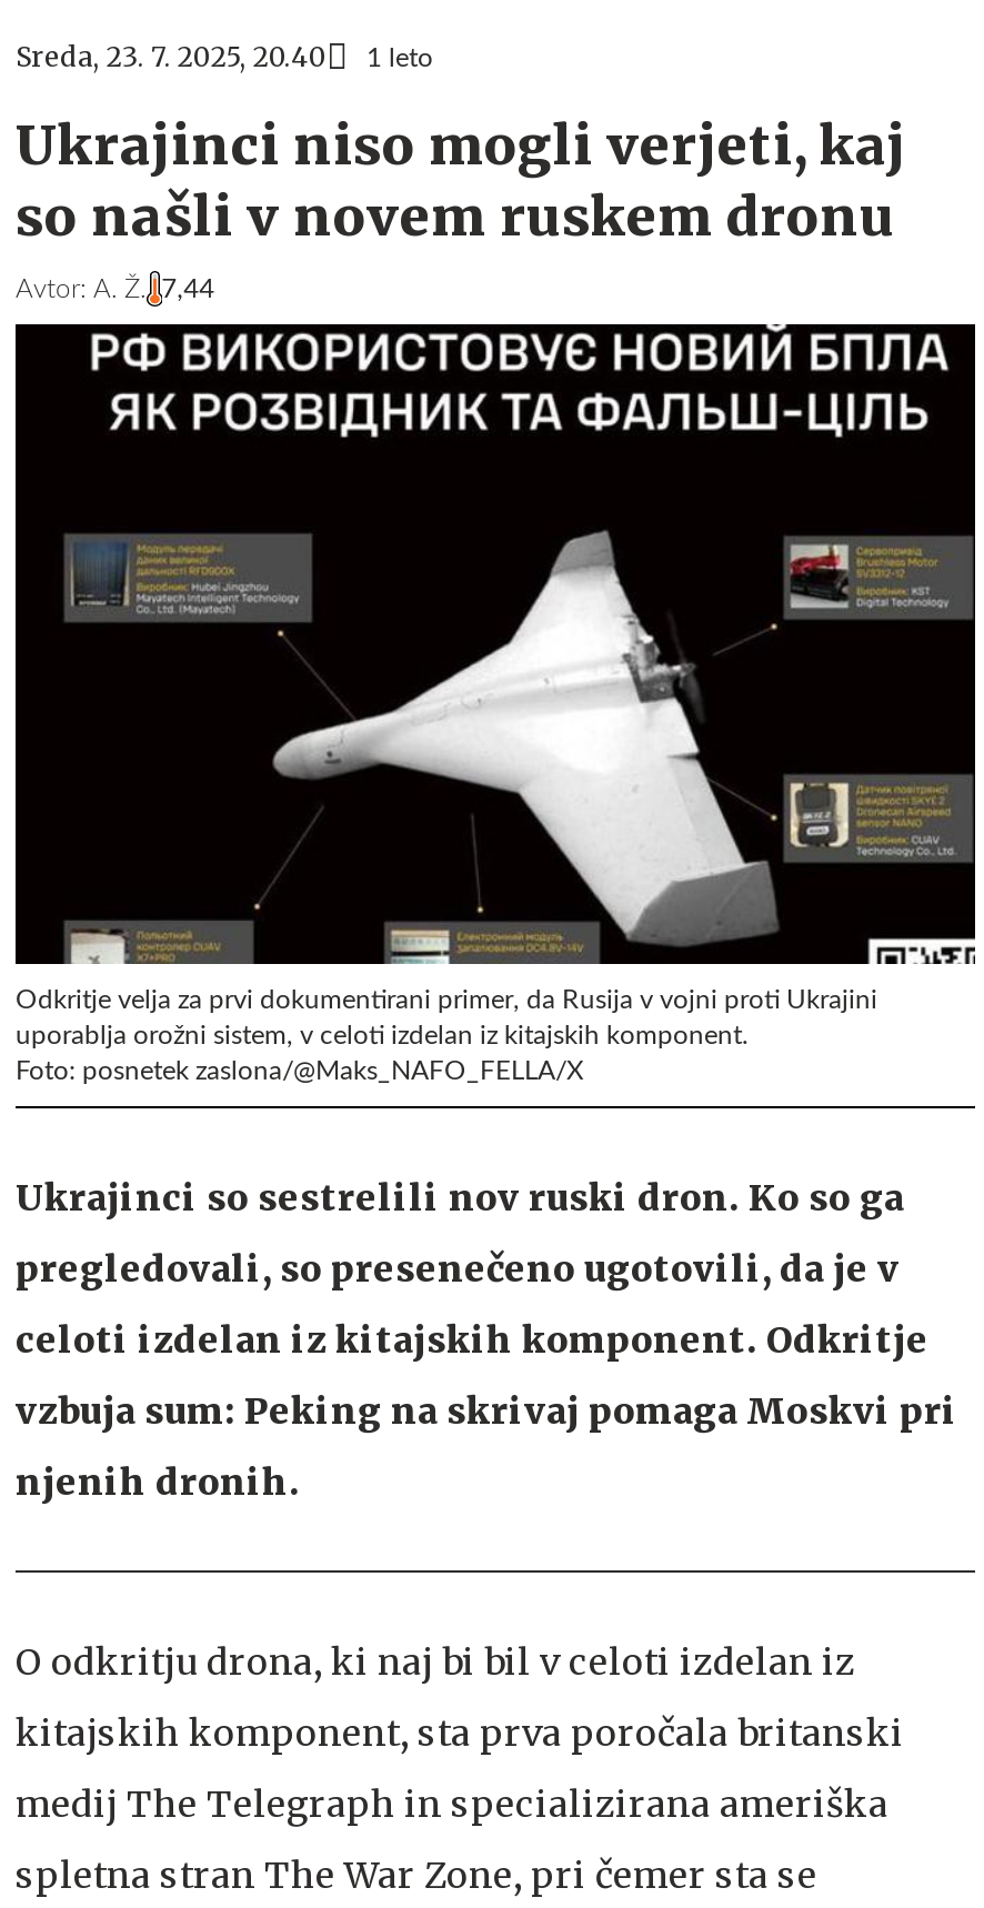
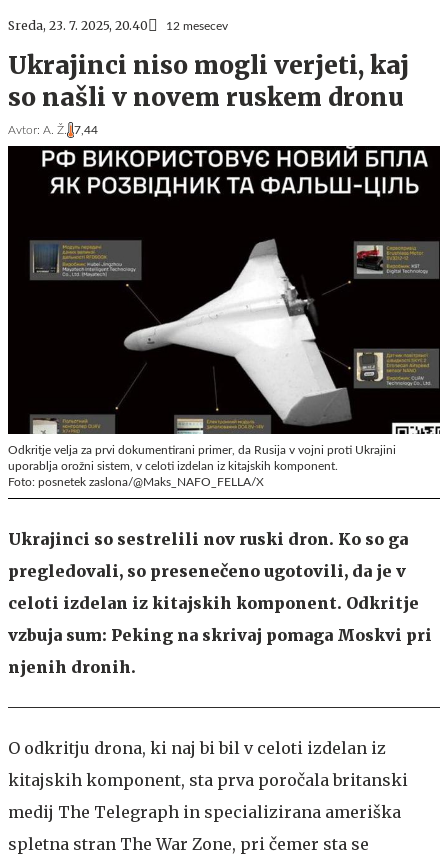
[16,40,433,73] Sreda, 23. 7. 2025, 20.40 1 leto -> [8,18,228,33] Sreda, 23. 7. 2025, 20.40 12 mesecev

